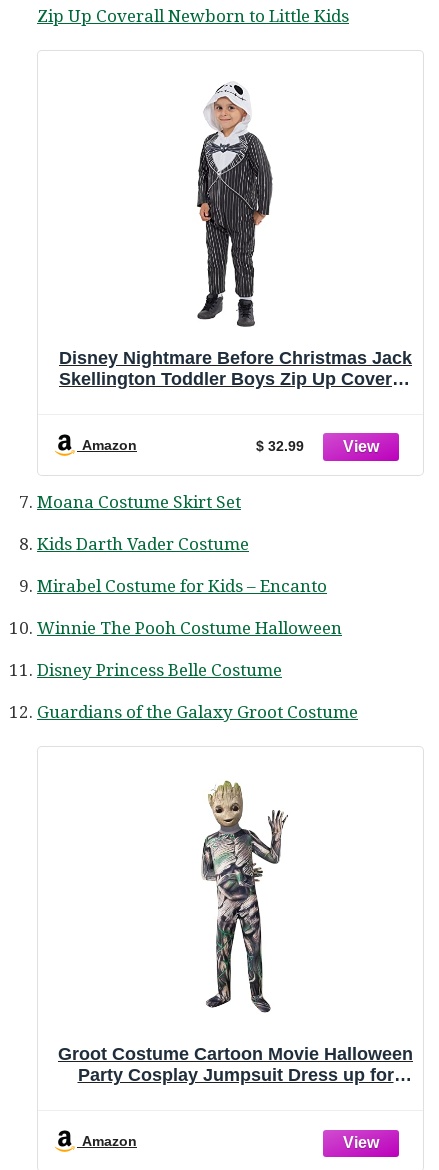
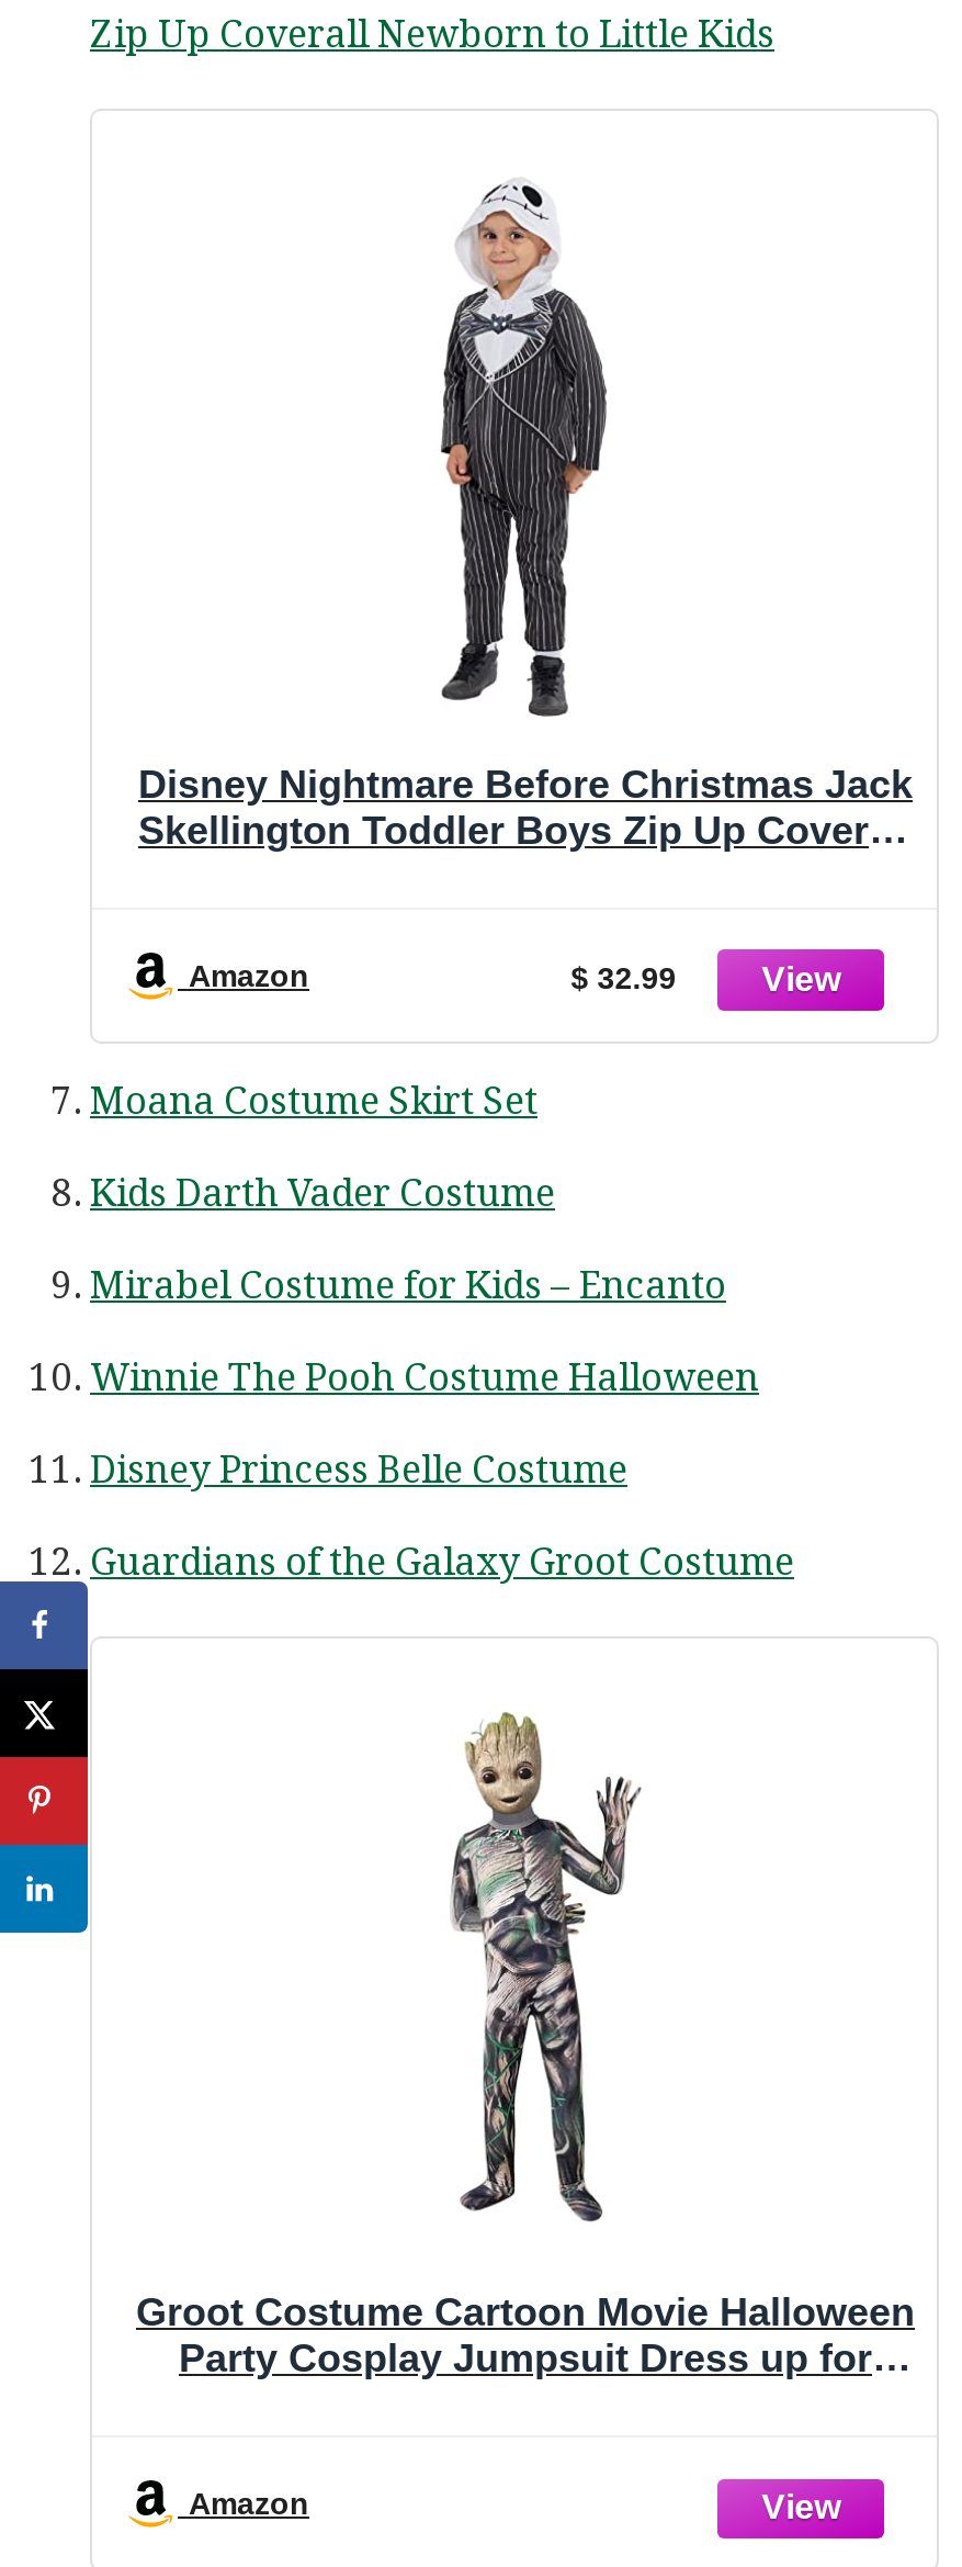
none -> [7,1579,90,1935] [image]

